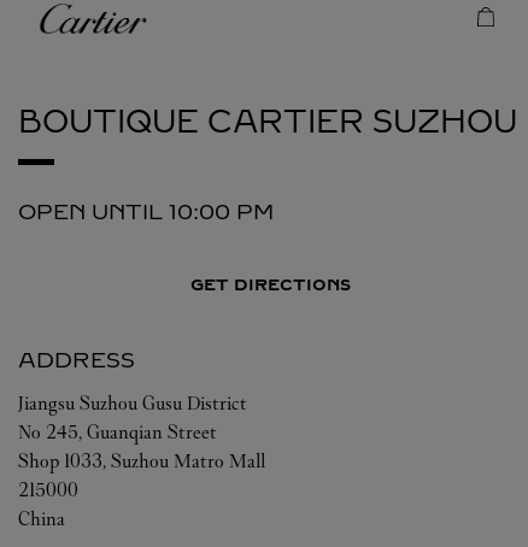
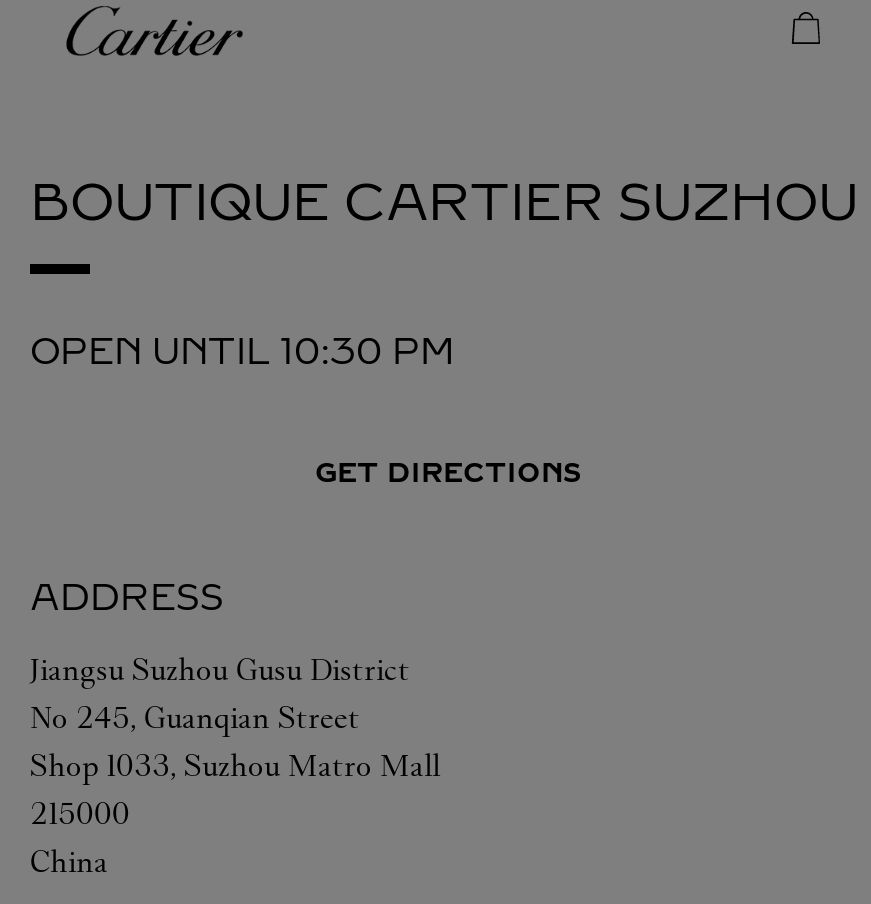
[18,199,274,225] OPEN UNTIL 10:00 PM -> [30,330,454,374] OPEN UNTIL 10:30 PM

